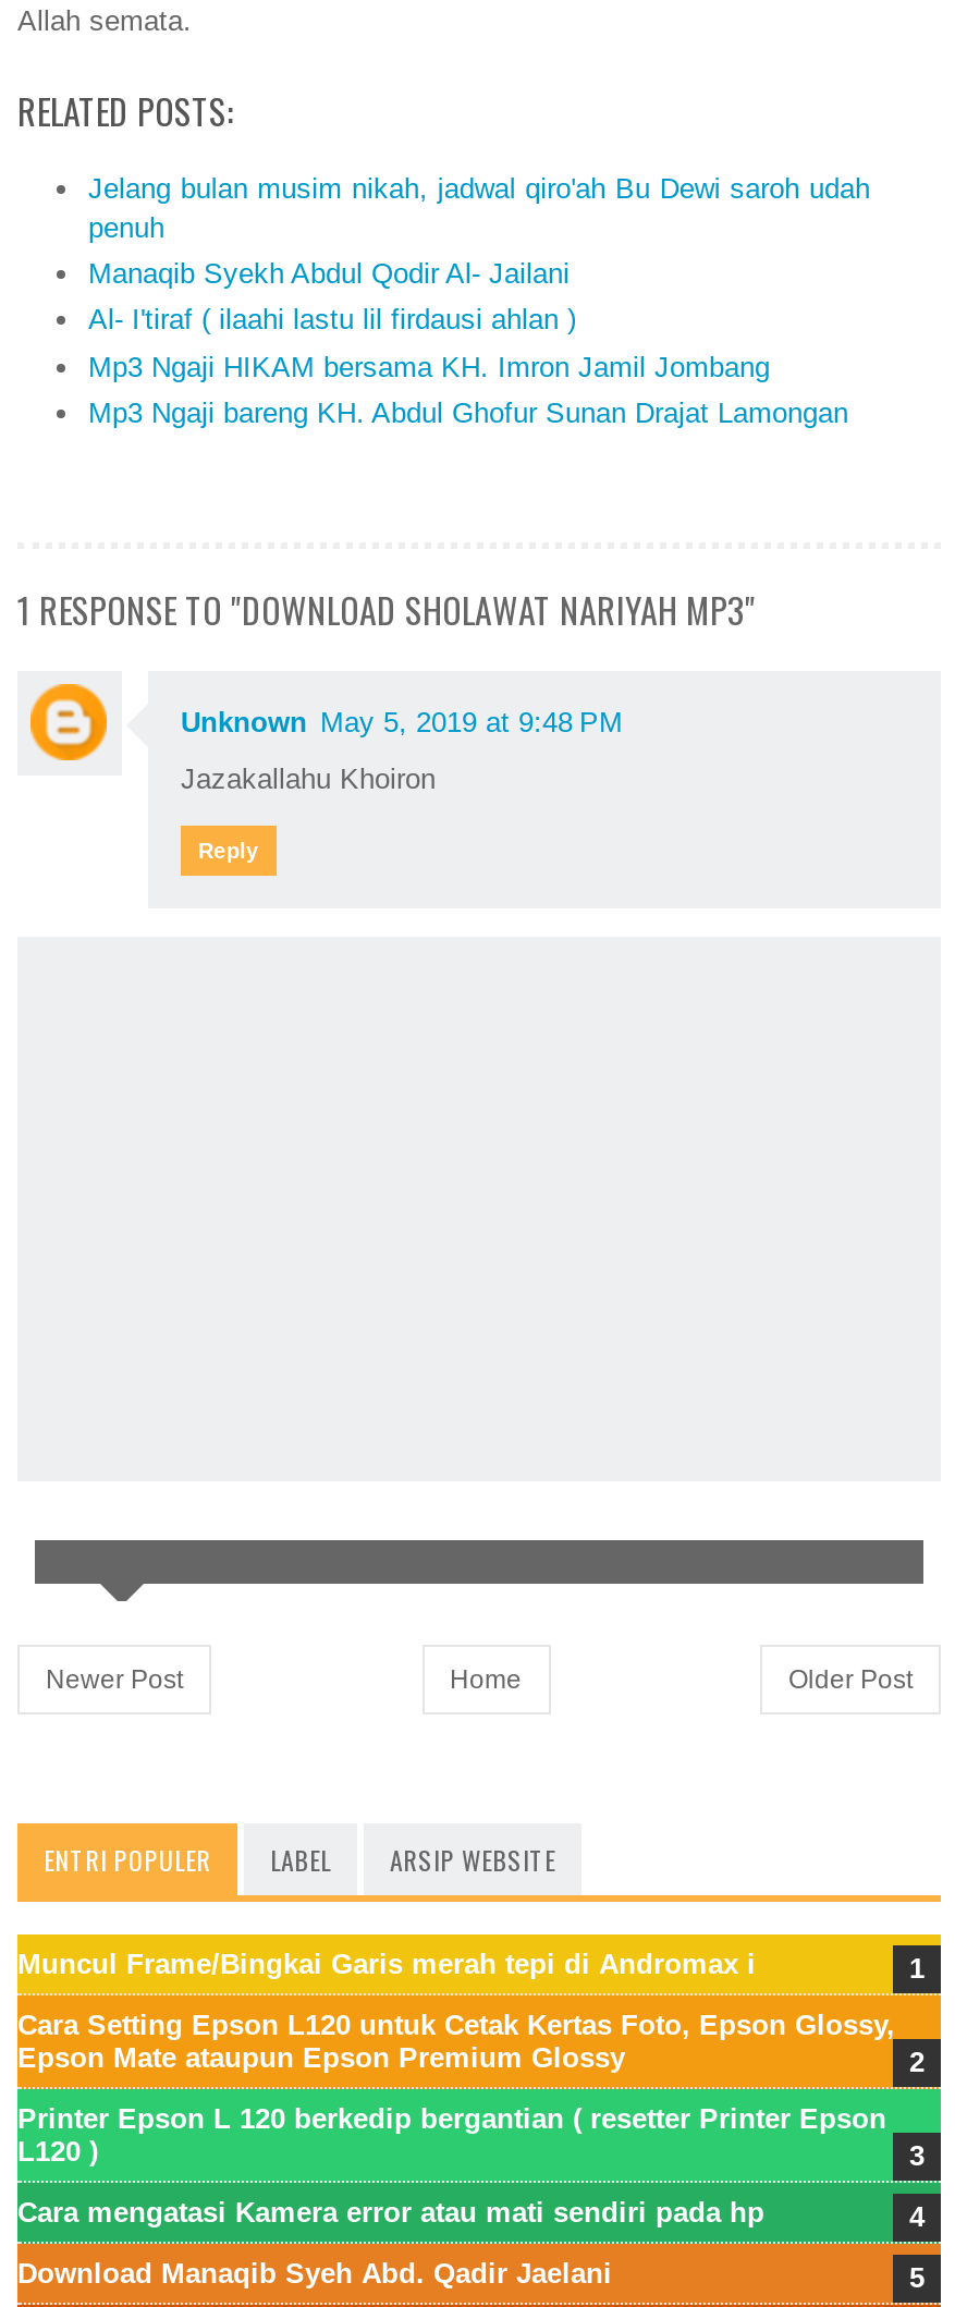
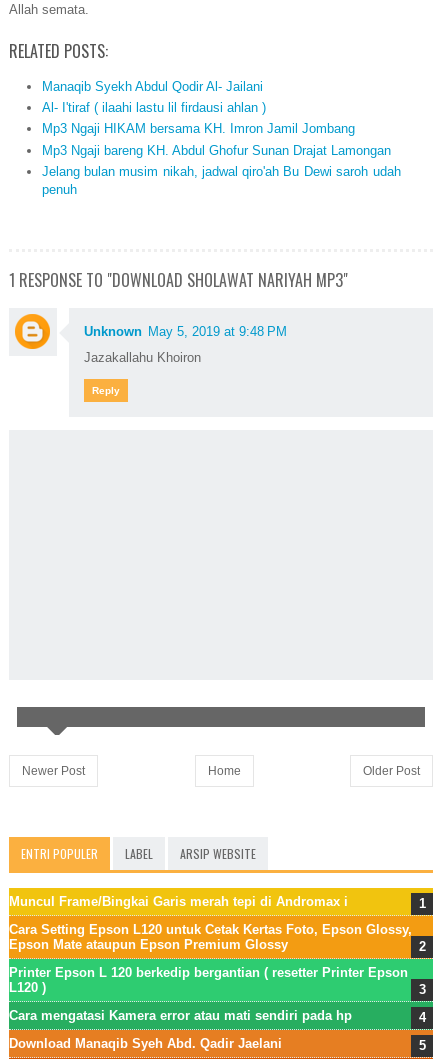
moved [88,172,870,244] -> [41,164,400,197]: Jelang bulan musim nikah, jadwal qiro'ah Bu Dewi saroh udah | penuh
moved [88,257,848,429] -> [41,79,390,157]: Manaqib Syekh Abdul Qodir Al- Jailani | Al- I'tiraf ( ilaahi lastu lil firdausi ahlan ) | Mp3 Ngaji HIKAM bersama KH. Imron Jamil Jombang | Mp3 Ngaji bareng KH. Abdul Ghofur Sunan Drajat Lamongan

